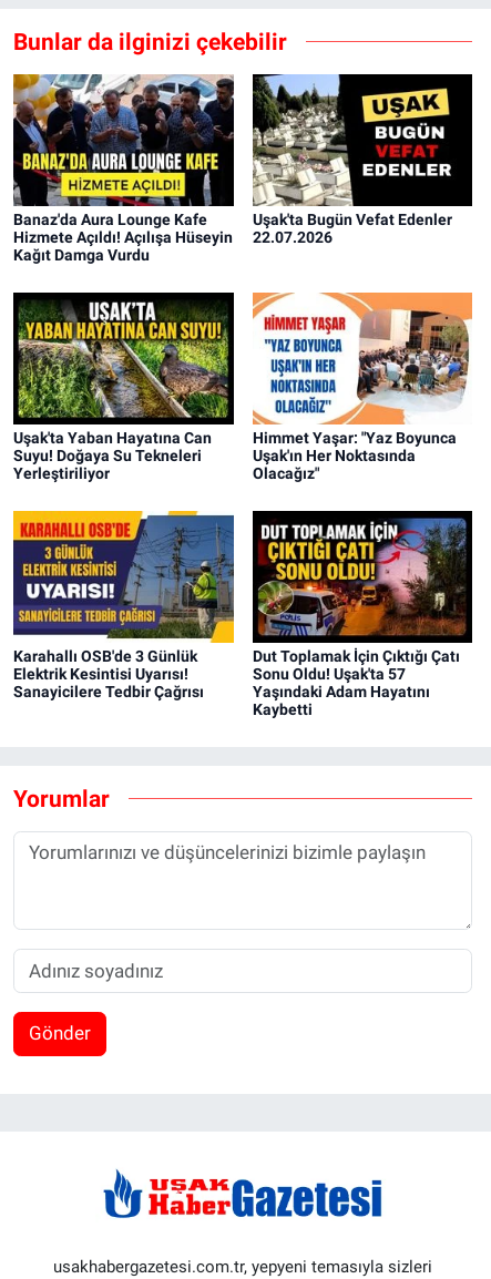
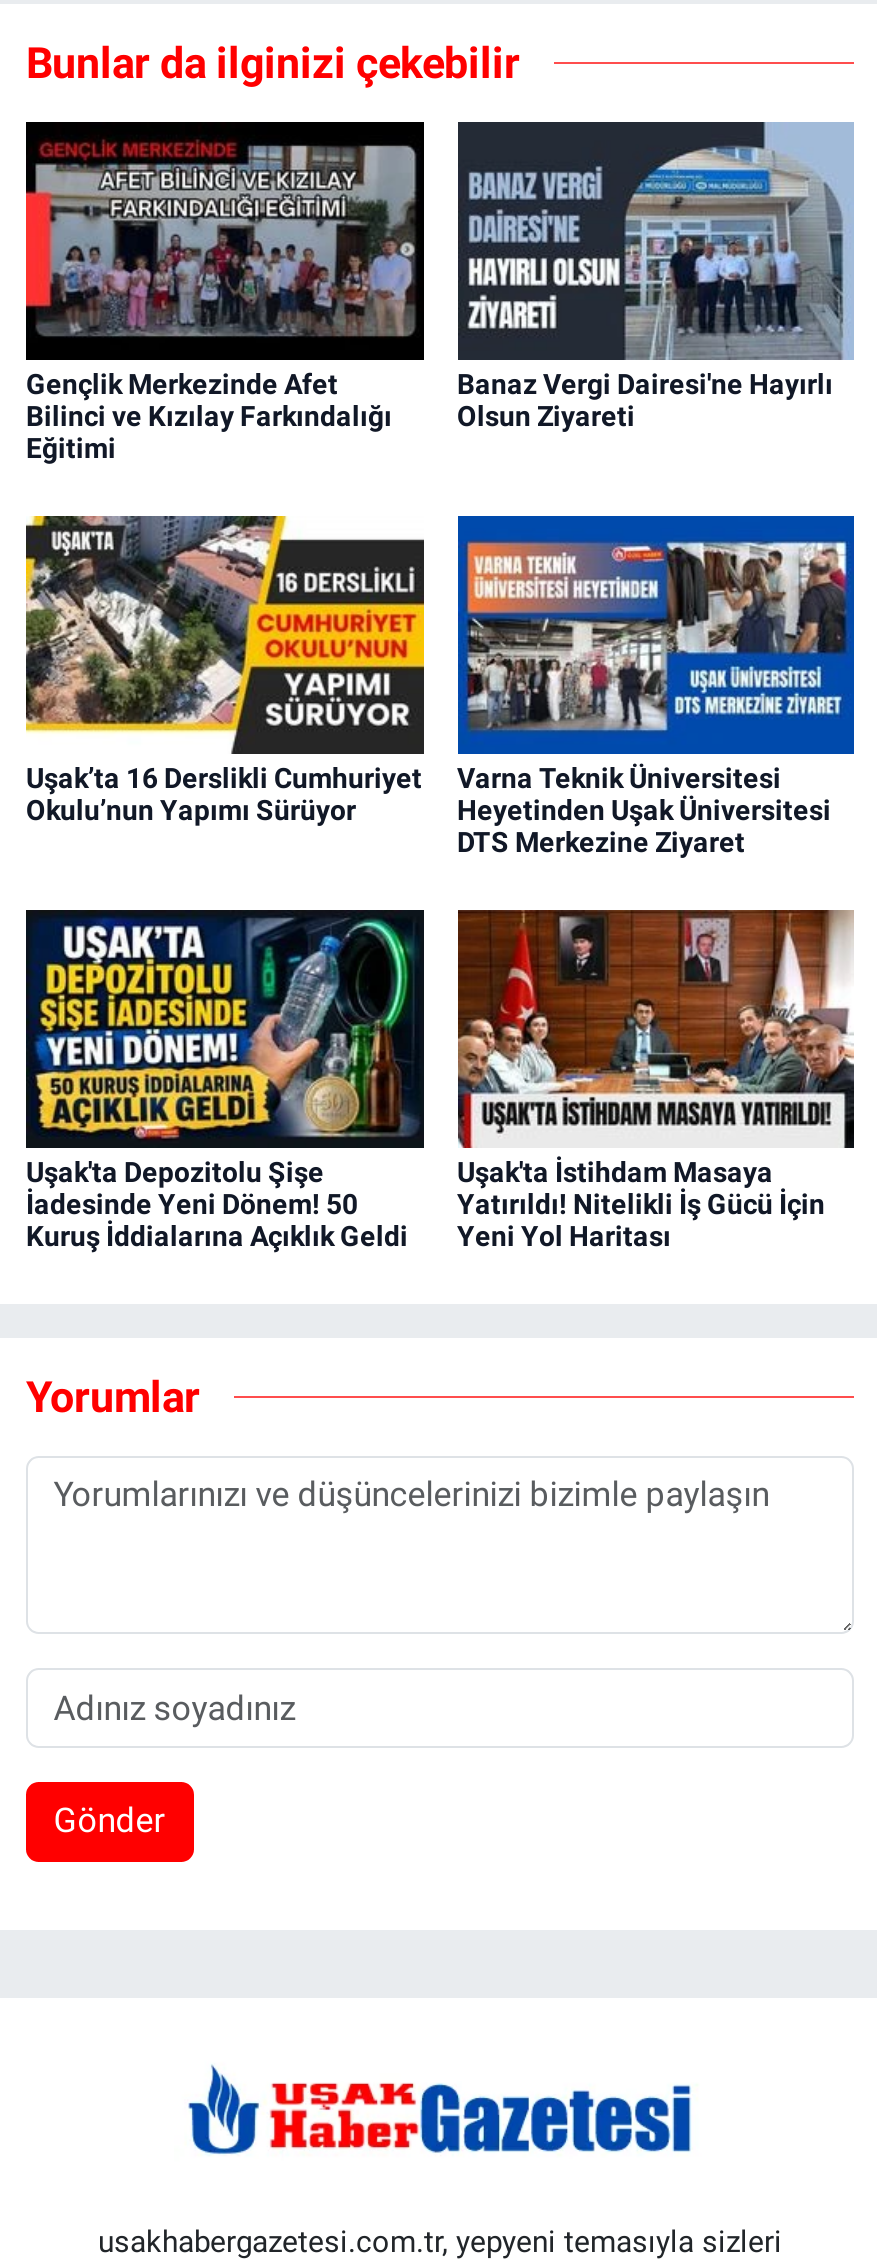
[12,73,234,264] [image] | Banaz'da Aura Lounge Kafe | Hizmete Açıldı! Açılışa Hüseyin | Kağıt Damga Vurdu -> [24,120,424,465] [image] | Gençlik Merkezinde Afet | Bilinci ve Kızılay Farkındalığı | Eğitimi
[252,73,473,246] [image] | Uşak'ta Bugün Vefat Edenler | 22.07.2026 -> [457,120,854,433] [image] | Banaz Vergi Dairesi'ne Hayırlı | Olsun Ziyareti
[12,291,235,482] [image] | Uşak'ta Yaban Hayatına Can | Suyu! Doğaya Su Tekneleri | Yerleştiriliyor -> [24,514,426,826] [image] | Uşak’ta 16 Derslikli Cumhuriyet | Okulu’nun Yapımı Sürüyor
[252,291,473,482] [image] | Himmet Yaşar: "Yaz Boyunca | Uşak'ın Her Noktasında | Olacağız" -> [456,514,856,858] [image] | Varna Teknik Üniversitesi | Heyetinden Uşak Üniversitesi | DTS Merkezine Ziyaret
[12,510,235,701] [image] | Karahallı OSB'de 3 Günlük | Elektrik Kesintisi Uyarısı! | Sanayicilere Tedbir Çağrısı -> [24,908,426,1252] [image] | Uşak'ta Depozitolu Şişe | İadesinde Yeni Dönem! 50 | Kuruş İddialarına Açıklık Geldi
[252,510,473,718] [image] | Dut Toplamak İçin Çıktığı Çatı | Sonu Oldu! Uşak'ta 57 | Yaşındaki Adam Hayatını | Kaybetti -> [456,908,854,1252] [image] | Uşak'ta İstihdam Masaya | Yatırıldı! Nitelikli İş Gücü İçin | Yeni Yol Haritası

